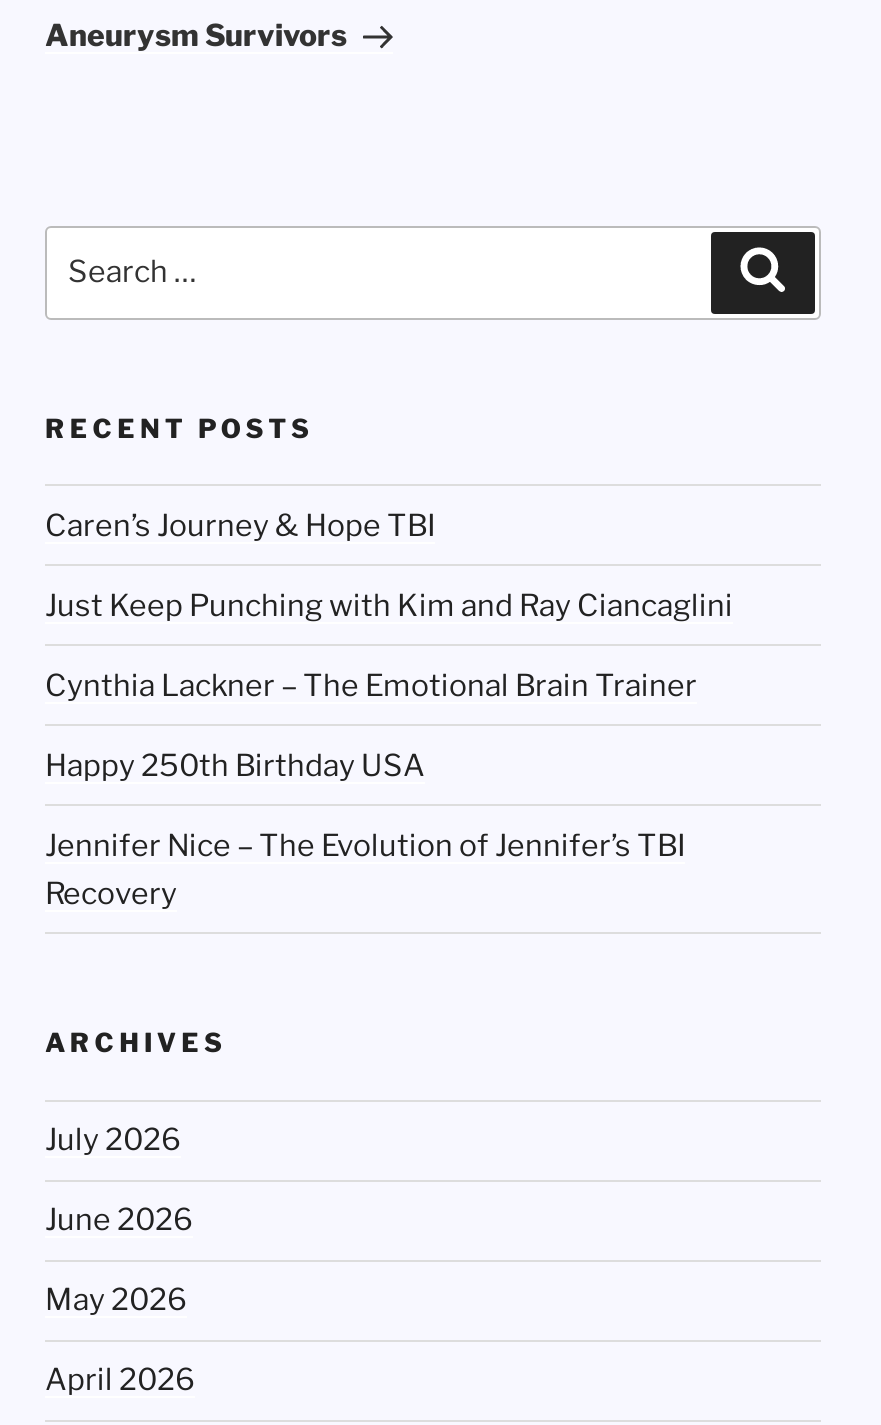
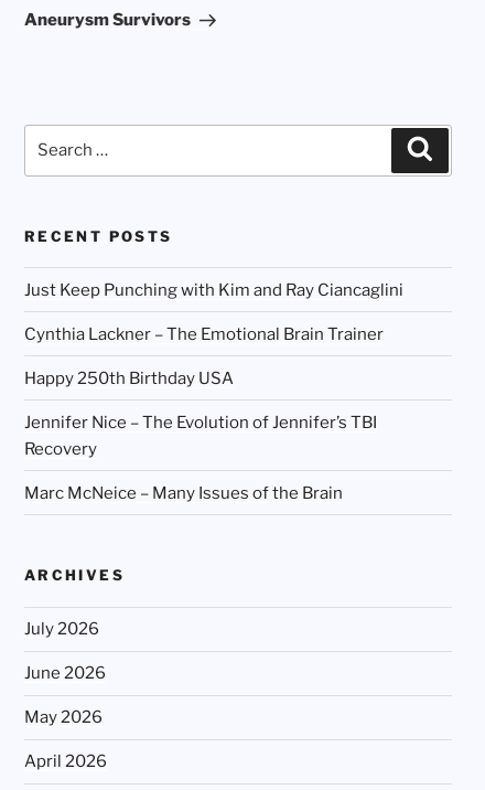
[45,508,435,544] Caren’s Journey & Hope TBI -> none
moved [45,588,733,912] -> [24,280,403,459]: Just Keep Punching with Kim and Ray Ciancaglini | Cynthia Lackner – The Emotional Brain Trainer | Happy 250th Birthday USA | Jennifer Nice – The Evolution of Jennifer’s TBI | Recovery
none -> [24,483,343,503] Marc McNeice – Many Issues of the Brain

